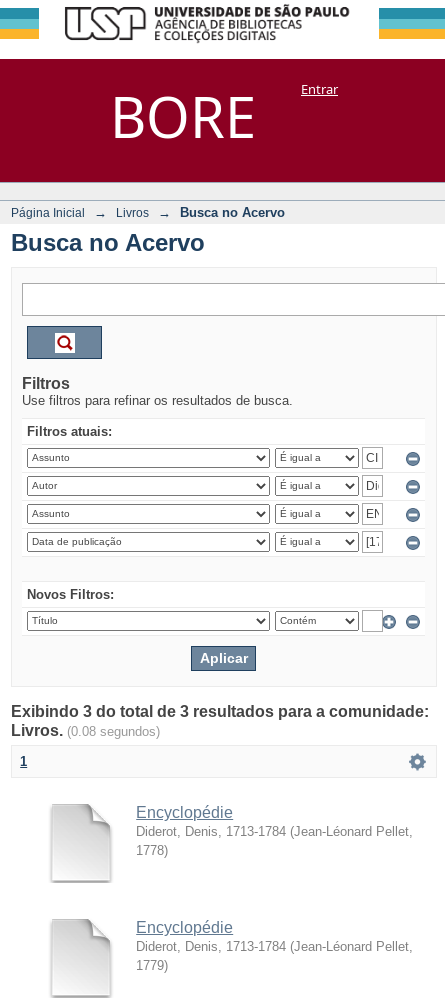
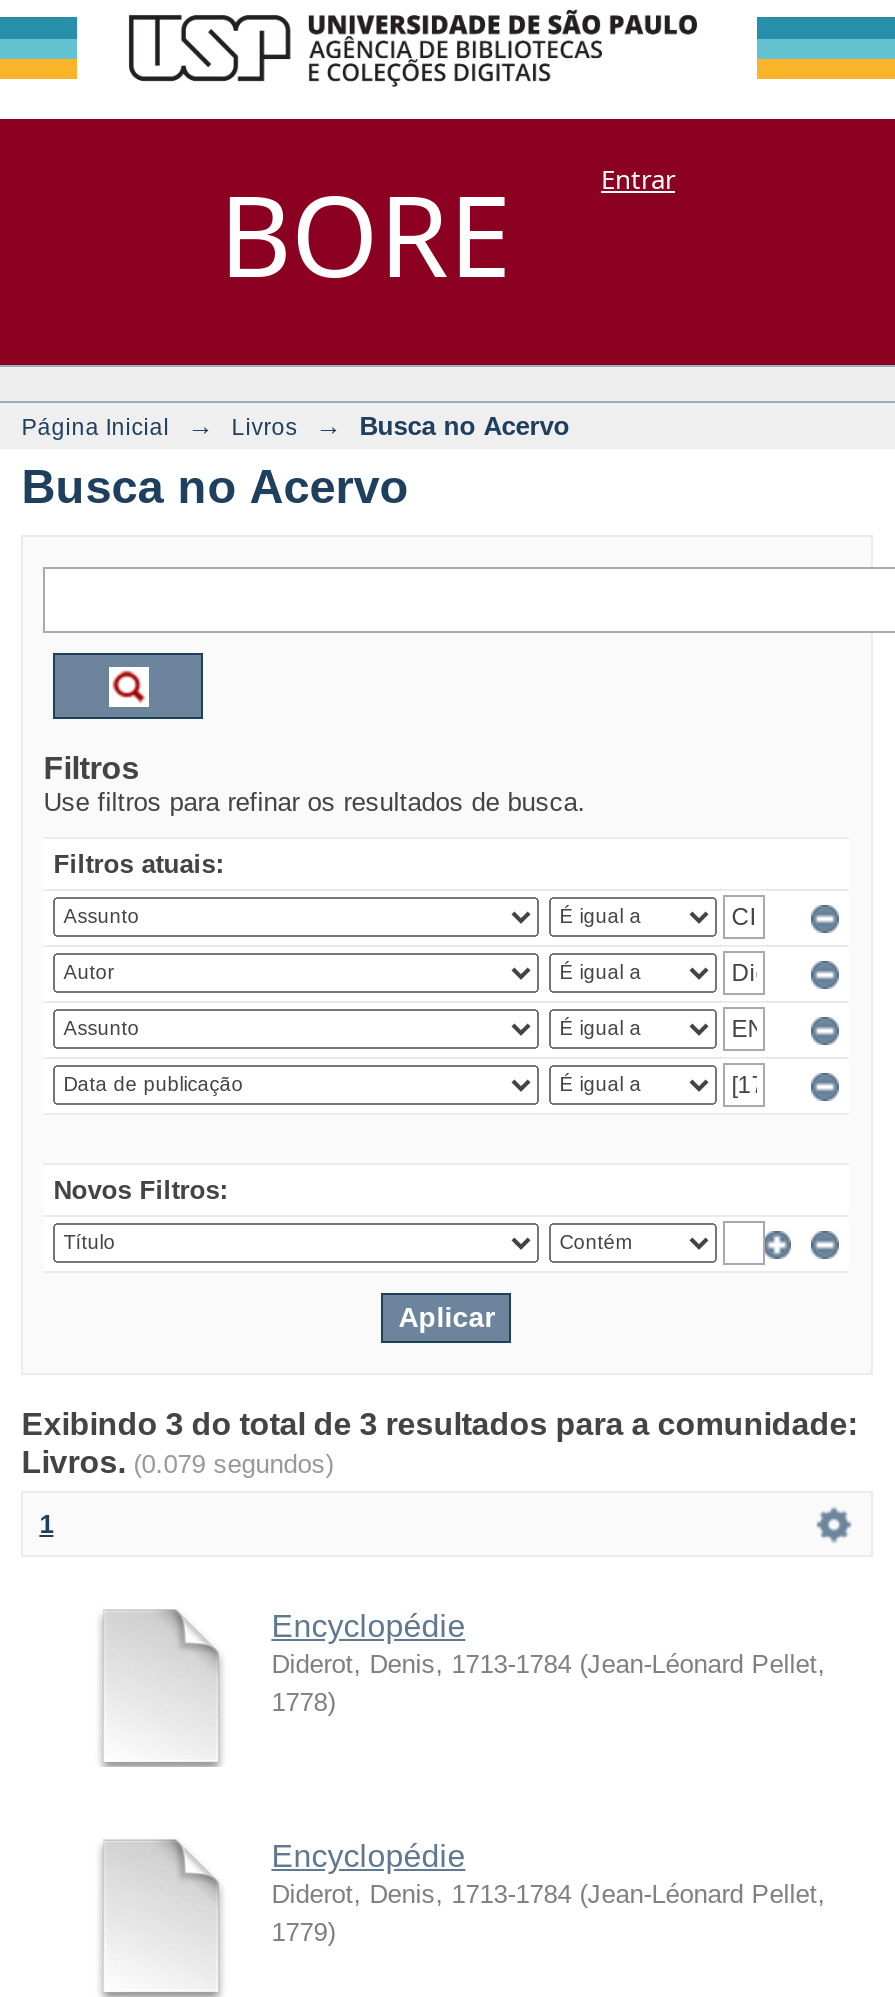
[11,722,160,739] Livros. (0.08 segundos) -> [21,1445,333,1479] Livros. (0.079 segundos)

